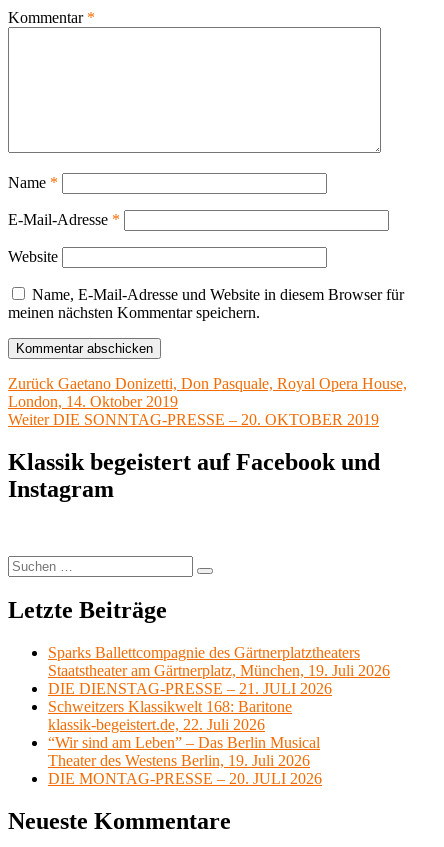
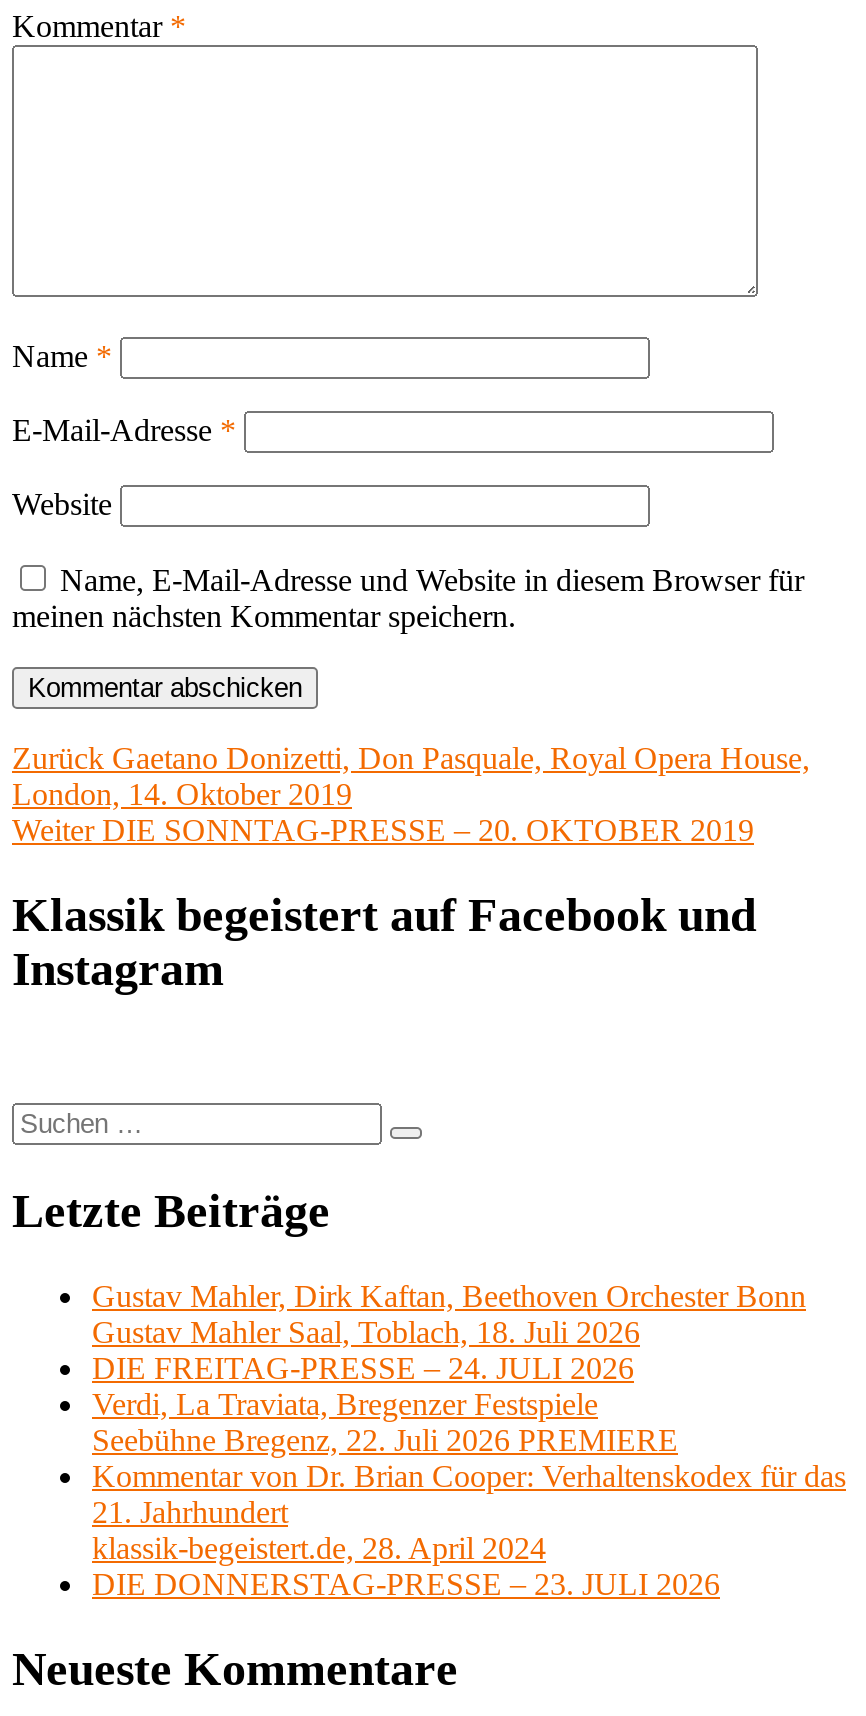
[48,644,390,787] Sparks Ballettcompagnie des Gärtnerplatztheaters | Staatstheater am Gärtnerplatz, München, 19. Juli 2026 | DIE DIENSTAG-PRESSE – 21. JULI 2026 | Schweitzers Klassikwelt 168: Baritone | klassik-begeistert.de, 22. Juli 2026 | “Wir sind am Leben” – Das Berlin Musical | Theater des Westens Berlin, 19. Juli 2026 | DIE MONTAG-PRESSE – 20. JULI 2026 -> [92,1279,846,1601] Gustav Mahler, Dirk Kaftan, Beethoven Orchester Bonn | Gustav Mahler Saal, Toblach, 18. Juli 2026 | DIE FREITAG-PRESSE – 24. JULI 2026 | Verdi, La Traviata, Bregenzer Festspiele | Seebühne Bregenz, 22. Juli 2026 PREMIERE | Kommentar von Dr. Brian Cooper: Verhaltenskodex für das | 21. Jahrhundert | klassik-begeistert.de, 28. April 2024 | DIE DONNERSTAG-PRESSE – 23. JULI 2026

